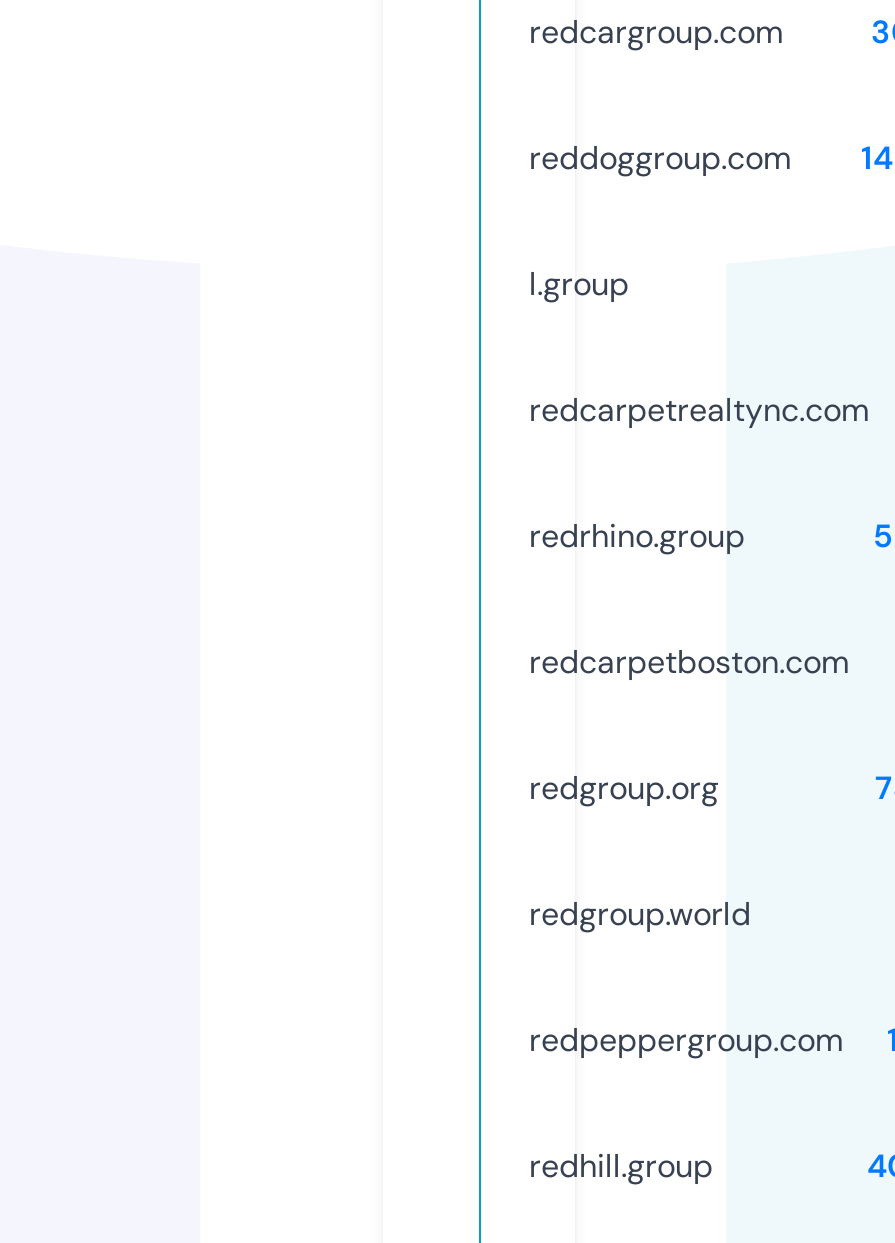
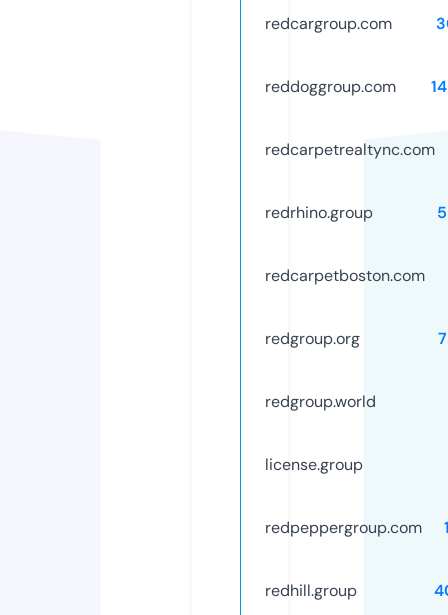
[529,263,629,305] l.group -> none
moved [529,389,869,935] -> [265,139,435,412]: redcarpetrealtync.com | redrhino.group | redcarpetboston.com | redgroup.org | redgroup.world
none -> [265,454,363,475] license.group

